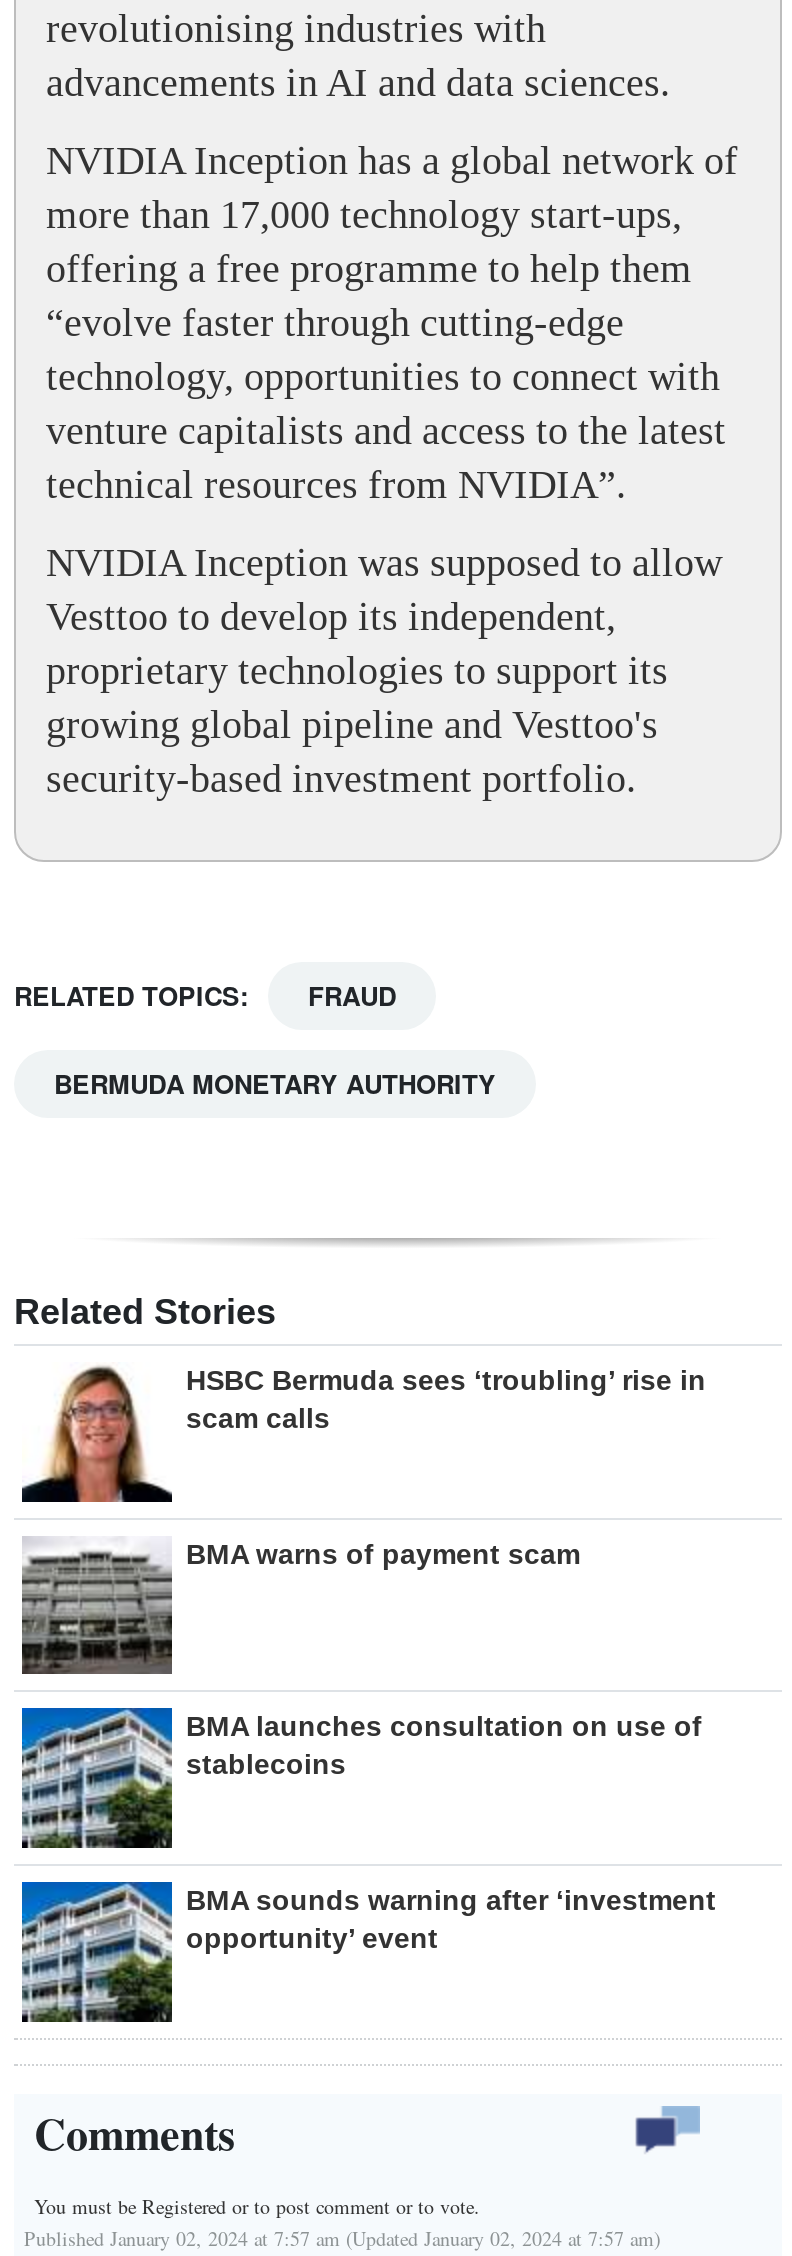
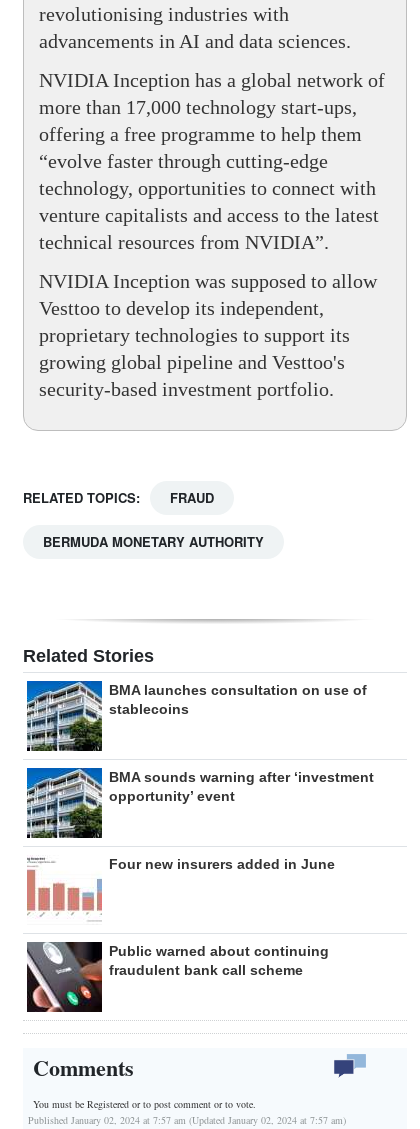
[22,1364,706,1504] [image] | HSBC Bermuda sees ‘troubling’ rise in | scam calls -> none
[20,1536,580,1676] [image] | BMA warns of payment scam -> none
moved [18,1706,716,1954] -> [25,680,374,804]: [image] | BMA launches consultation on use of | stablecoins | BMA sounds warning after ‘investment | opportunity’ event
moved [18,1880,180,2032] -> [25,767,106,843]: [image]
none -> [26,856,335,917] [image] | Four new insurers added in June
none -> [26,941,329,1013] [image] | Public warned about continuing | fraudulent bank call scheme

